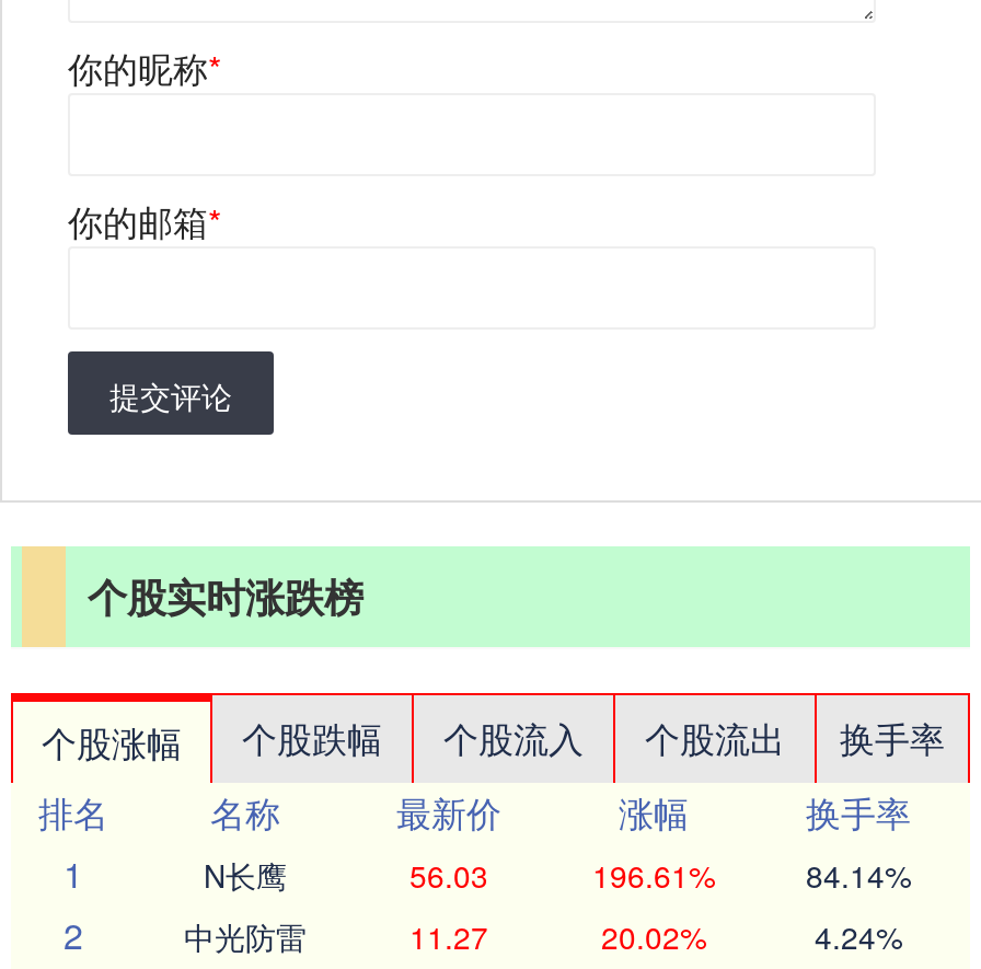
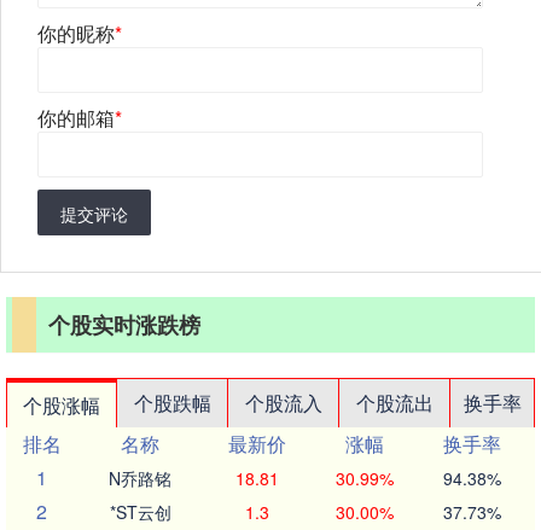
[204,853,911,897] N长鹰 | 56.03 | 196.61% | 84.14% -> [109,466,501,490] N乔路铭 | 18.81 | 30.99% | 94.38%
[184,915,902,958] 中光防雷 | 11.27 | 20.02% | 4.24% -> [109,500,501,524] *ST云创 | 1.3 | 30.00% | 37.73%

